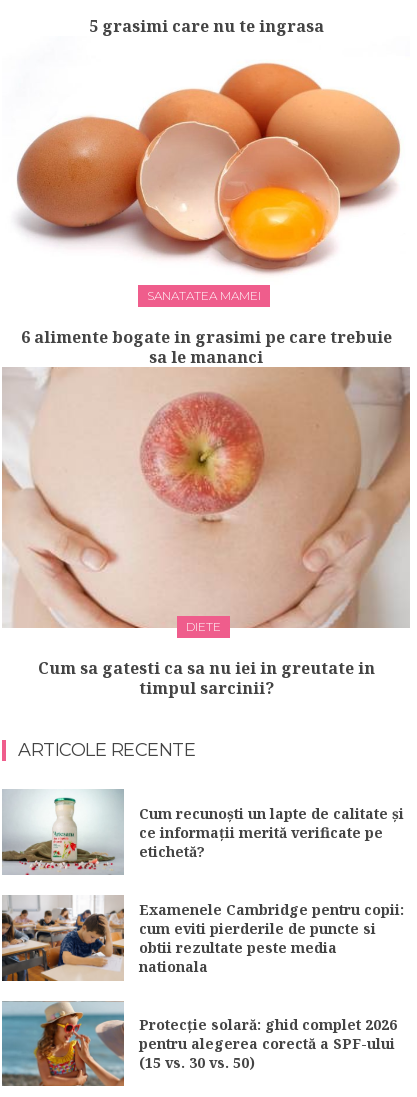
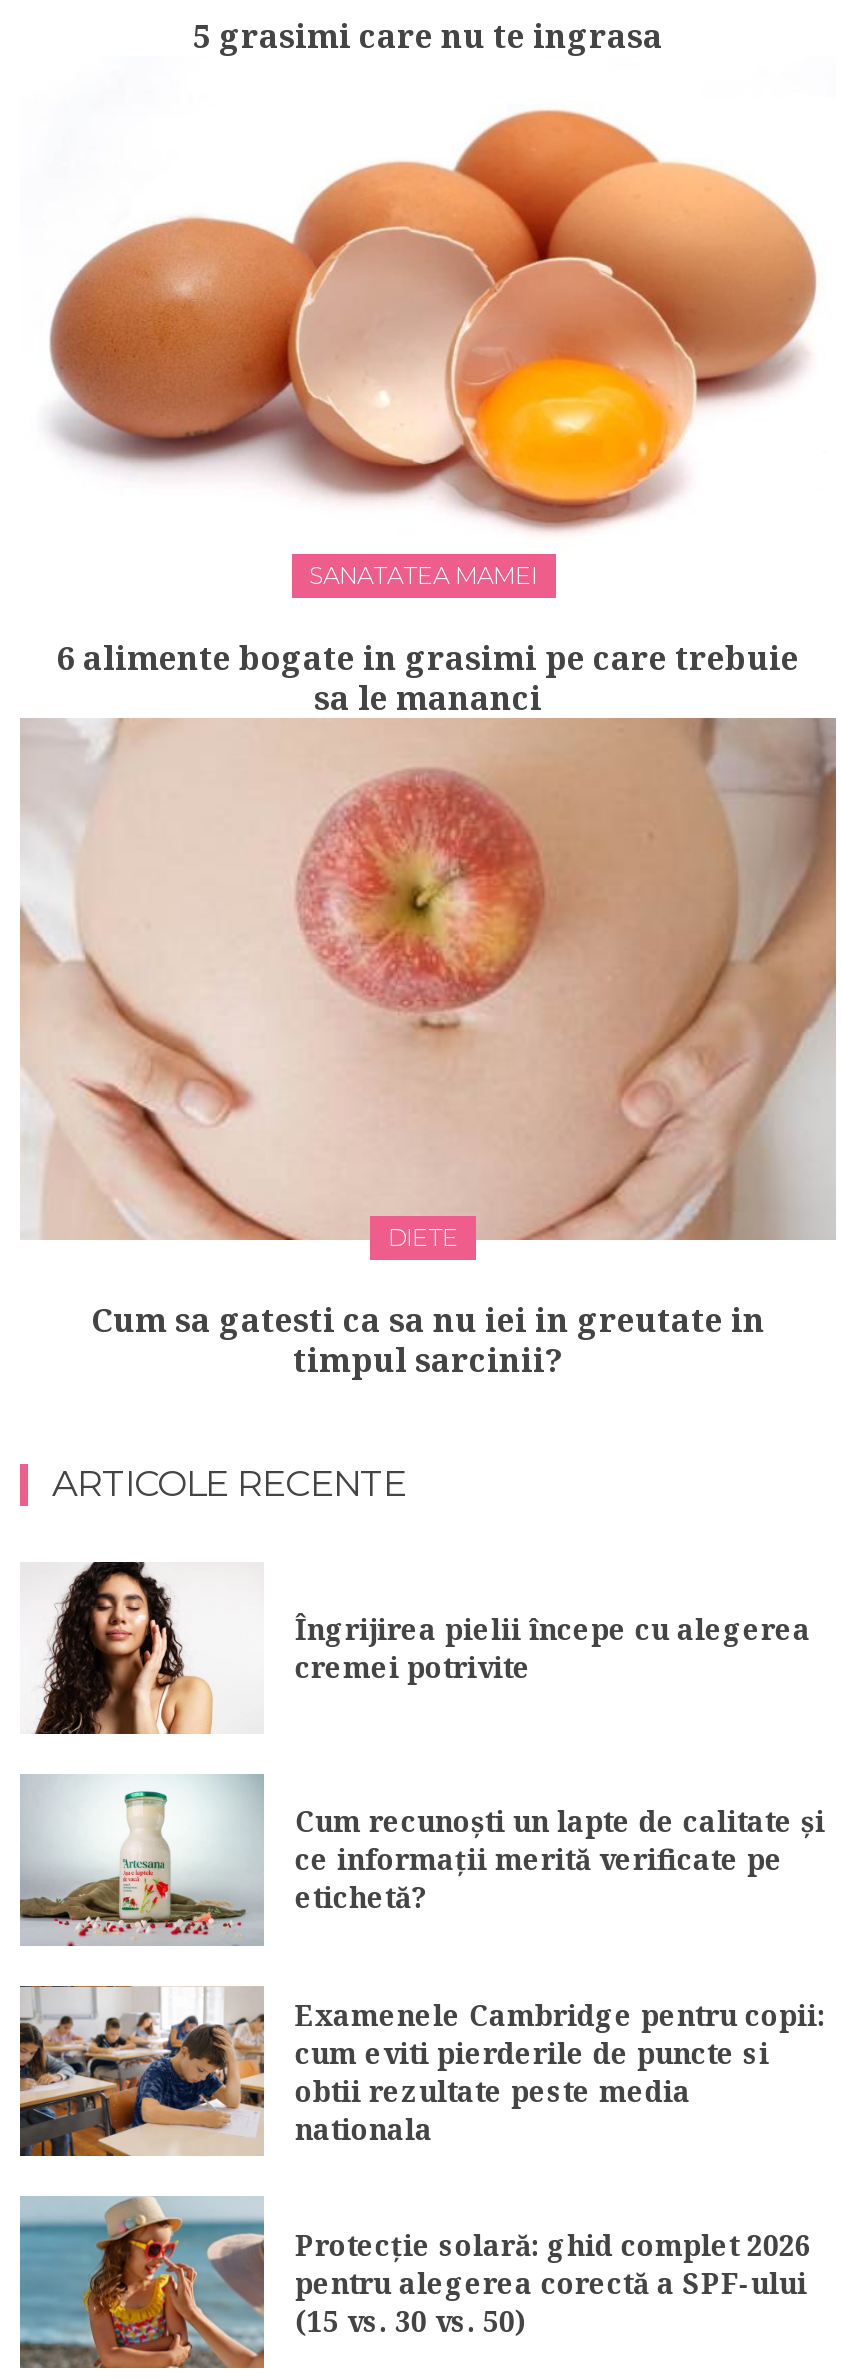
none -> [20,1558,214,1734] [image]
none -> [295,1610,811,1686] Îngrijirea pielii începe cu alegerea | cremei potrivite

